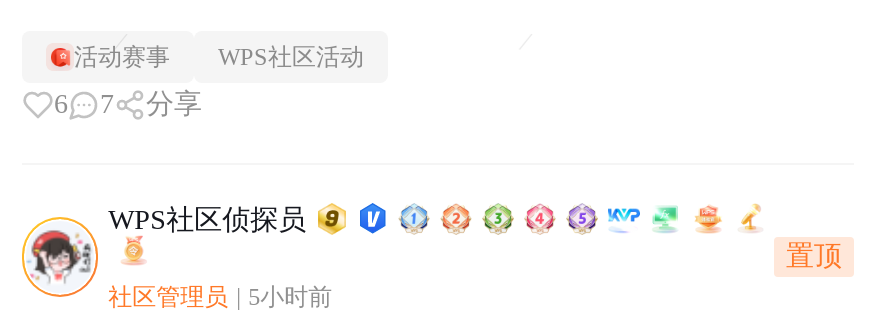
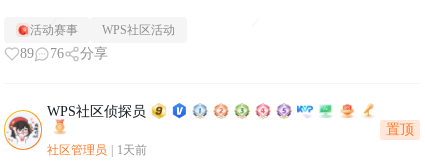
[54,90,68,120] 6 -> [20,46,34,61] 89
[100,90,114,120] 7 -> [50,46,64,61] 76
[108,284,332,312] 社区管理员 5小时前 -> [47,143,147,157] 社区管理员 1天前

